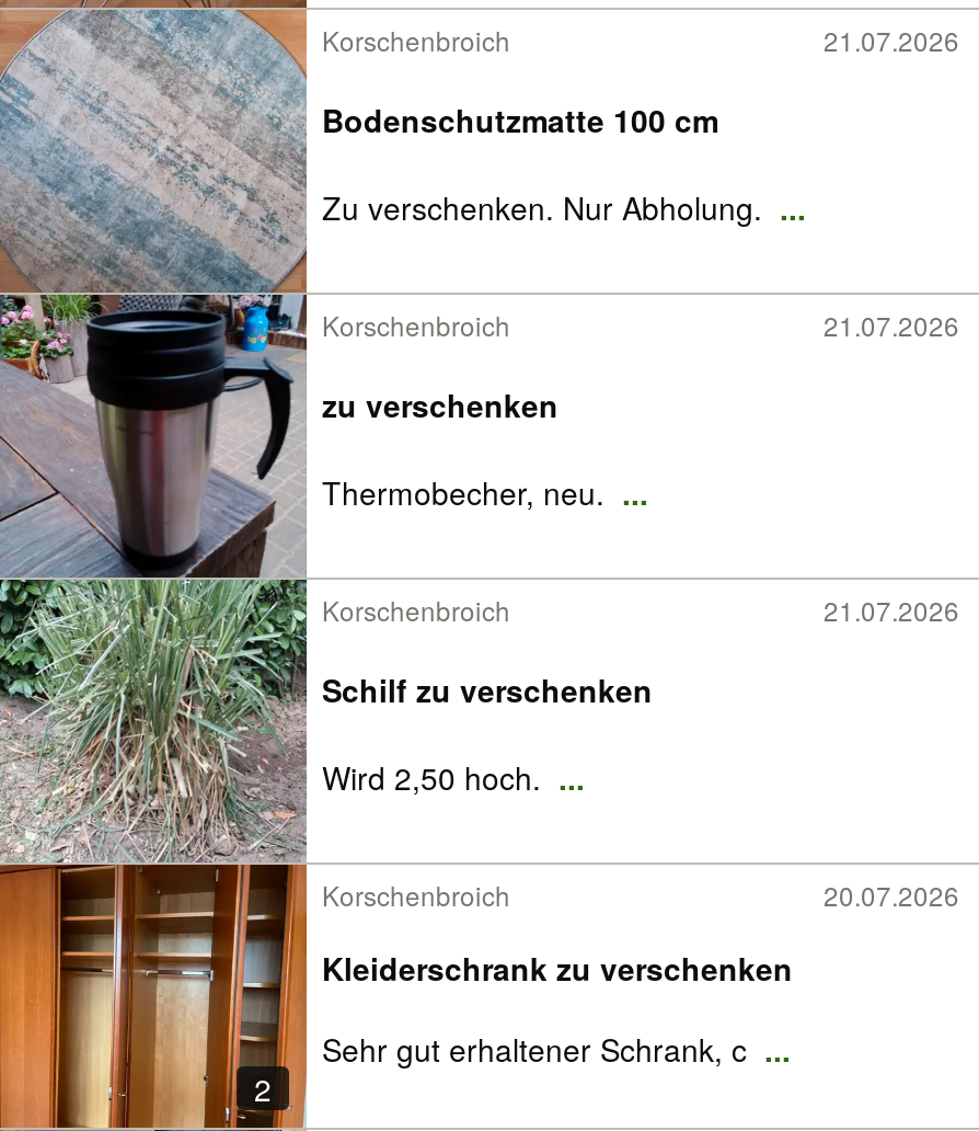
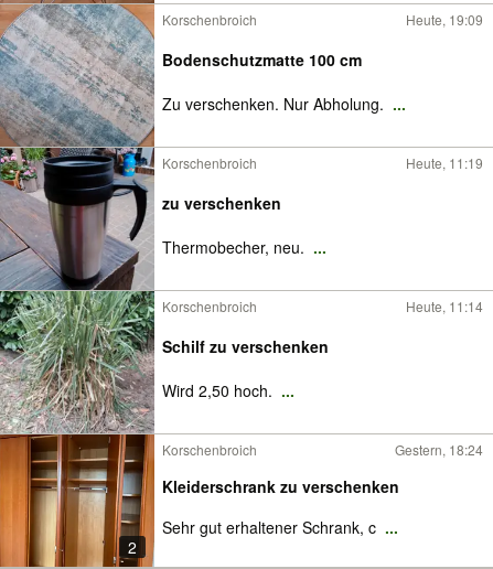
[823,20,959,57] 21.07.2026 -> [406,10,483,29] Heute, 19:09
[823,305,959,342] 21.07.2026 -> [406,153,483,172] Heute, 11:19
[823,590,959,627] 21.07.2026 -> [406,297,483,315] Heute, 11:14
[823,875,959,912] 20.07.2026 -> [395,440,483,459] Gestern, 18:24

